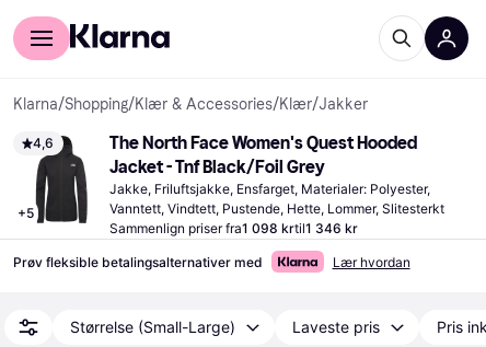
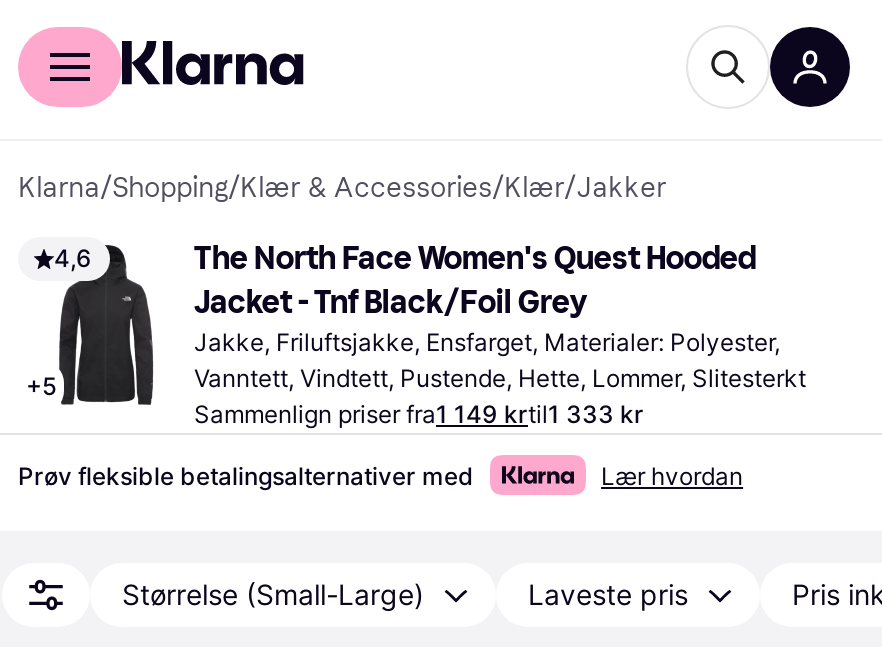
[109,220,358,236] Sammenlign priser fra1 098 krtil1 346 kr -> [194,399,644,429] Sammenlign priser fra1 149 krtil1 333 kr

